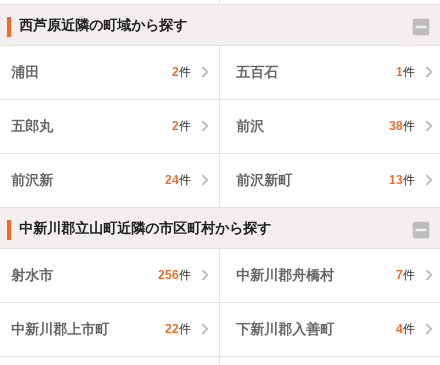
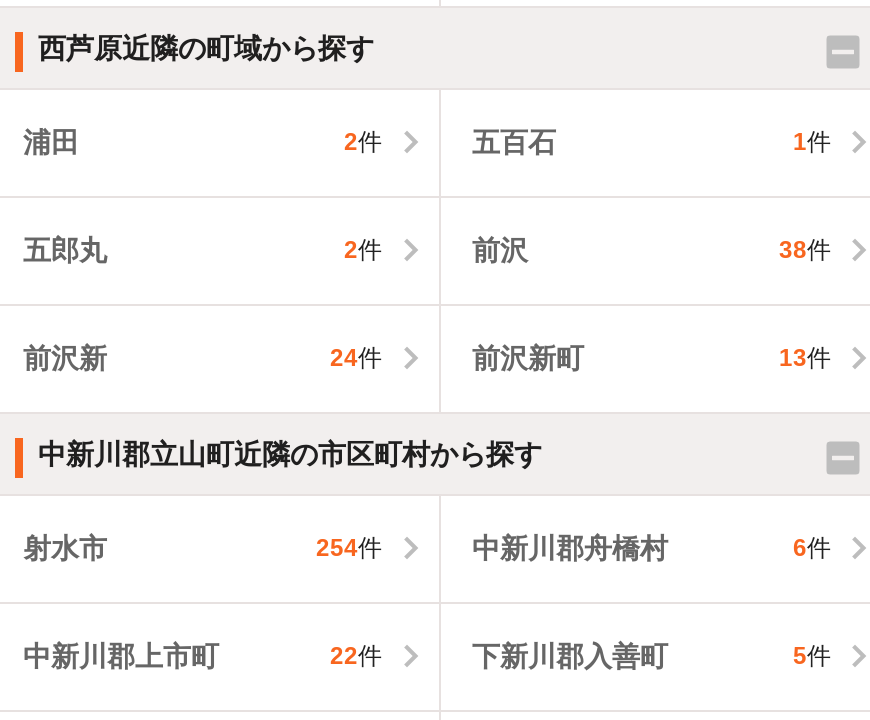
[157,268,190,282] 256件 -> [316,535,382,563] 254件
[396,268,415,282] 7件 -> [793,535,831,563] 6件
[396,322,415,336] 4件 -> [793,643,831,671] 5件

